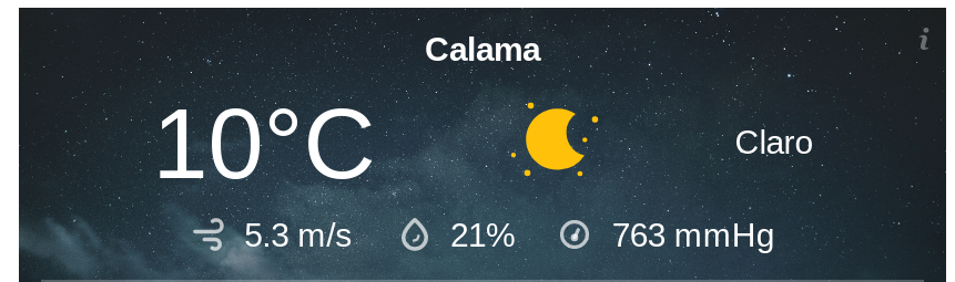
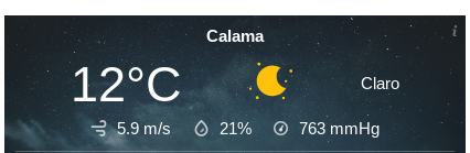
[153,87,377,200] 10°C -> [71,56,182,112] 12°C
[244,214,353,252] 5.3 m/s -> [117,119,171,138] 5.9 m/s

